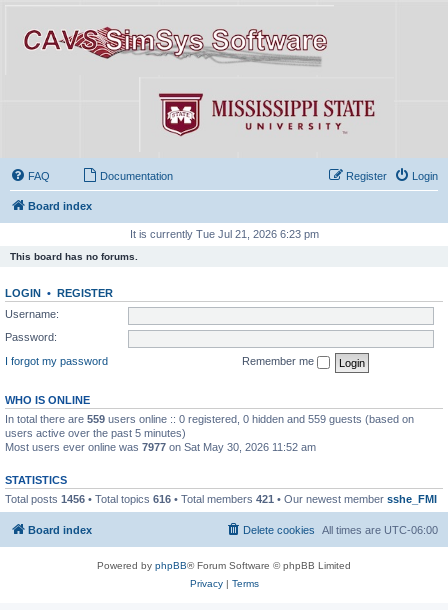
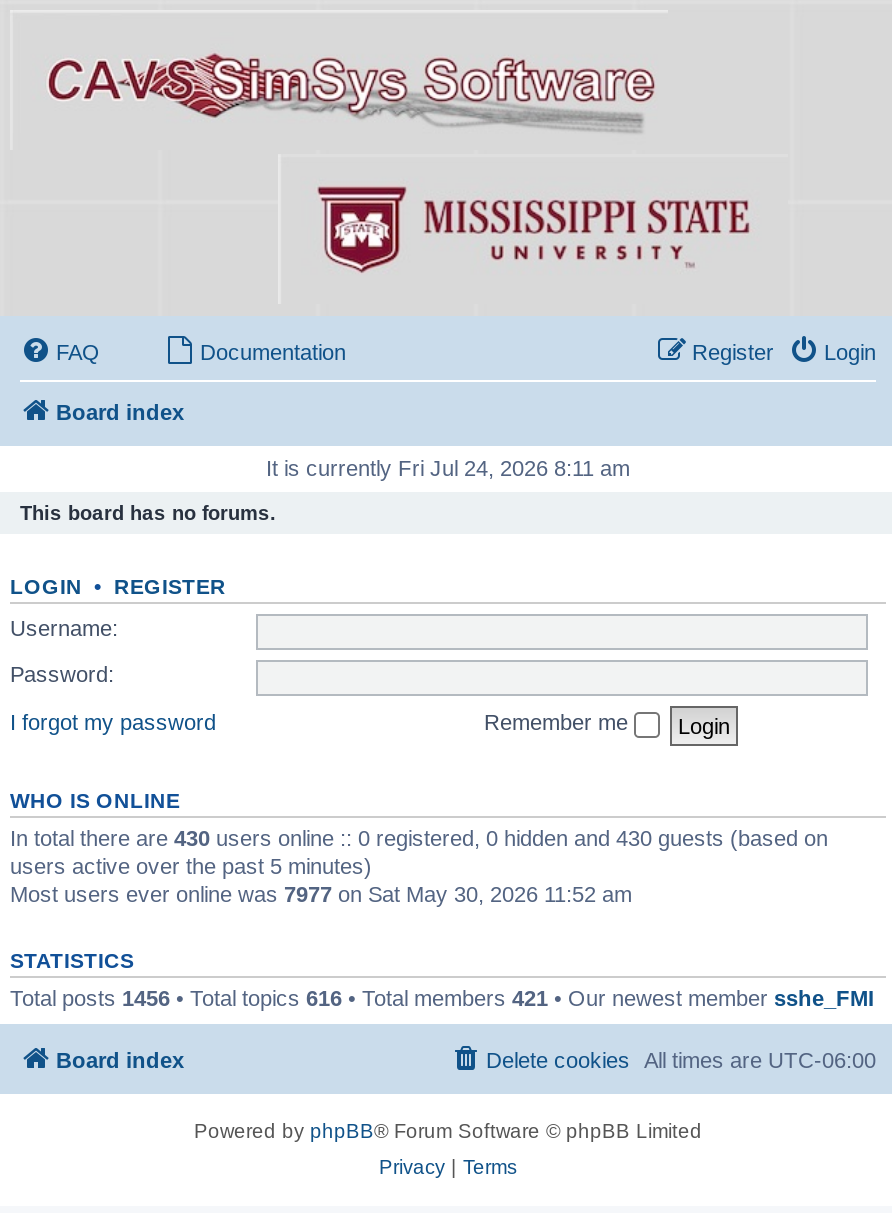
[129,228,318,240] It is currently Tue Jul 21, 2026 6:23 pm -> [266,455,630,479] It is currently Fri Jul 24, 2026 8:11 am
[5,413,414,425] In total there are 559 users online :: 0 registered, 0 hidden and 559 guests (based on -> [10,826,828,850] In total there are 430 users online :: 0 registered, 0 hidden and 430 guests (based on

